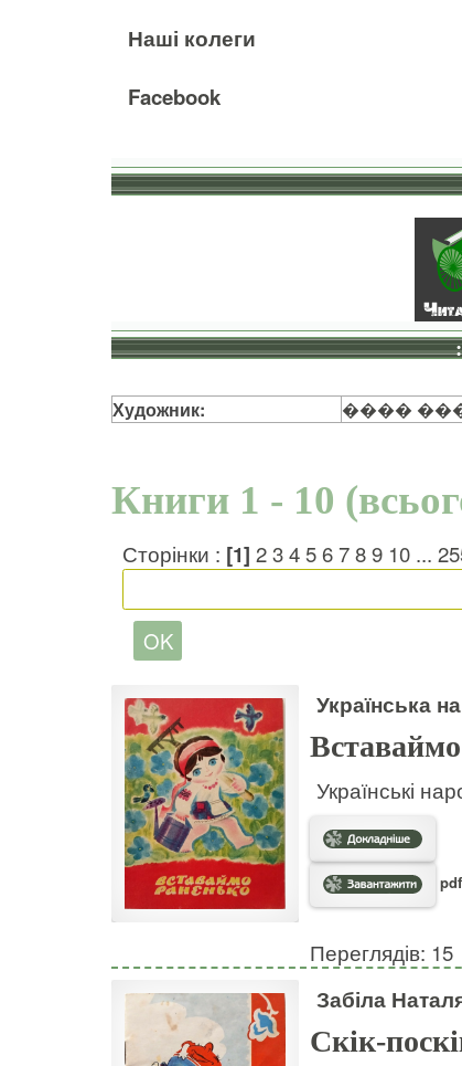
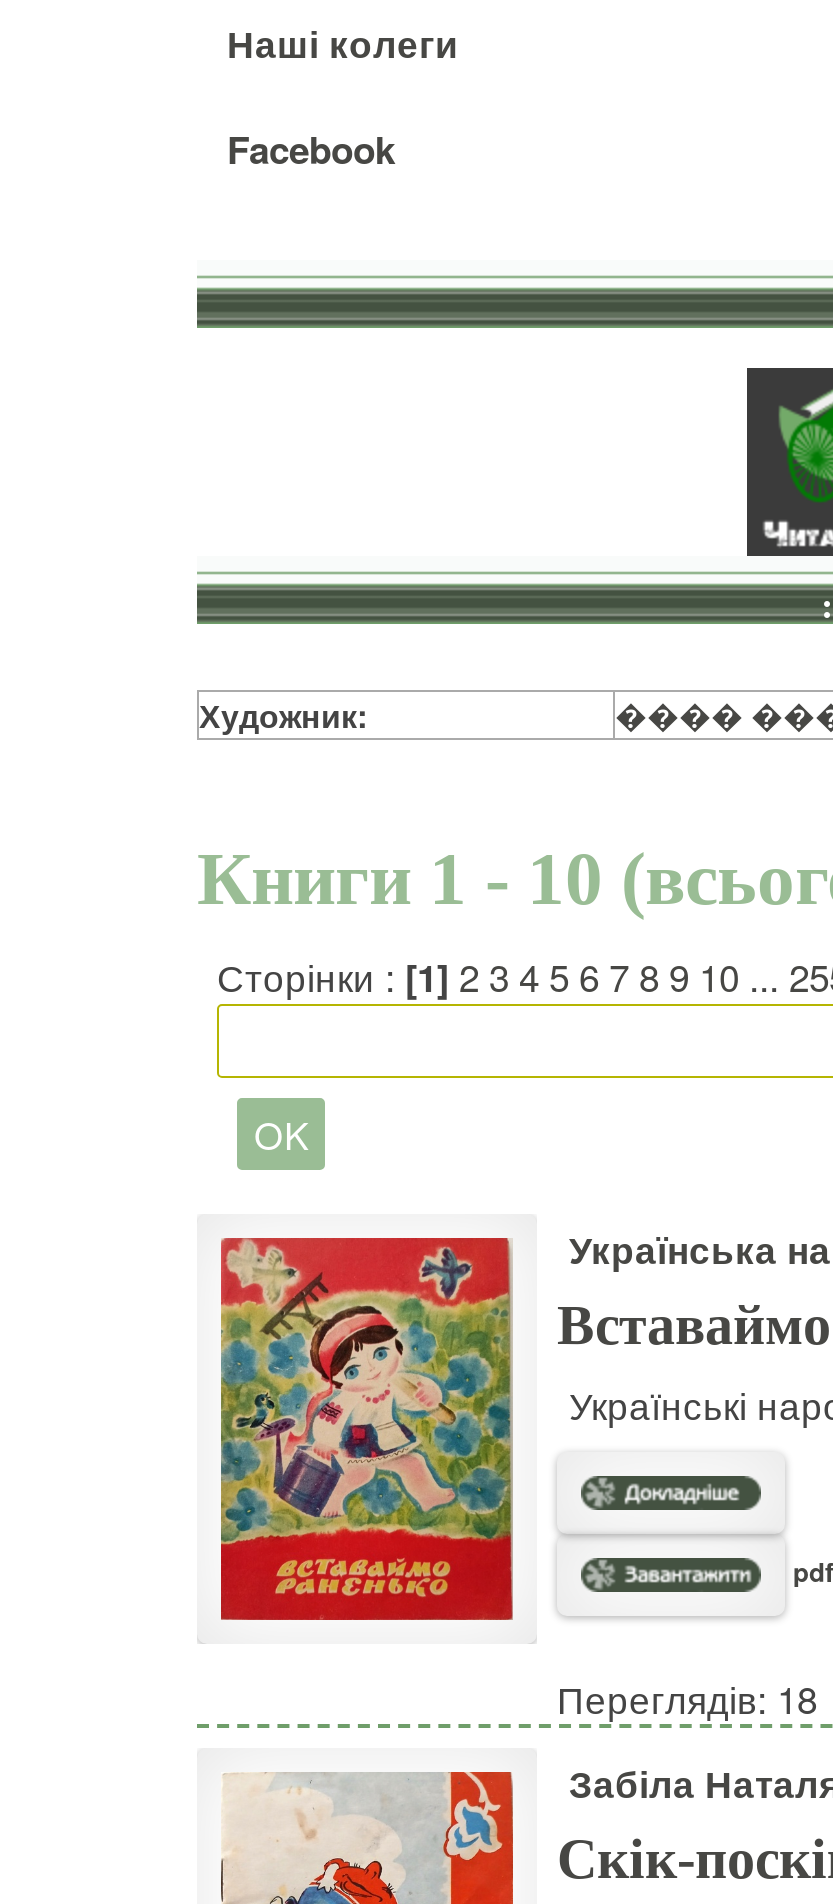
[310,938,453,967] Переглядів: 15 -> [557,1673,817,1725] Переглядів: 18

